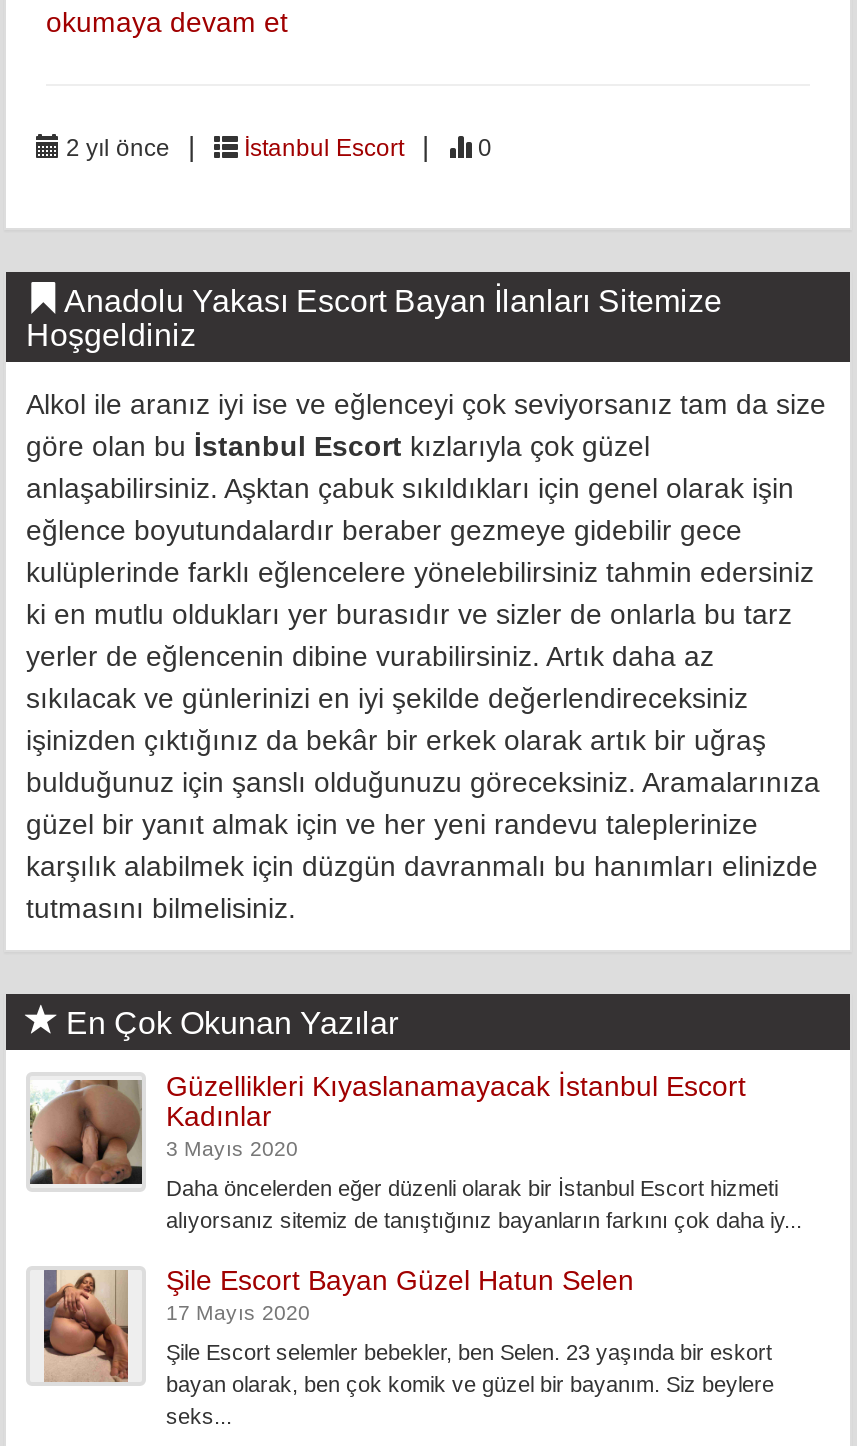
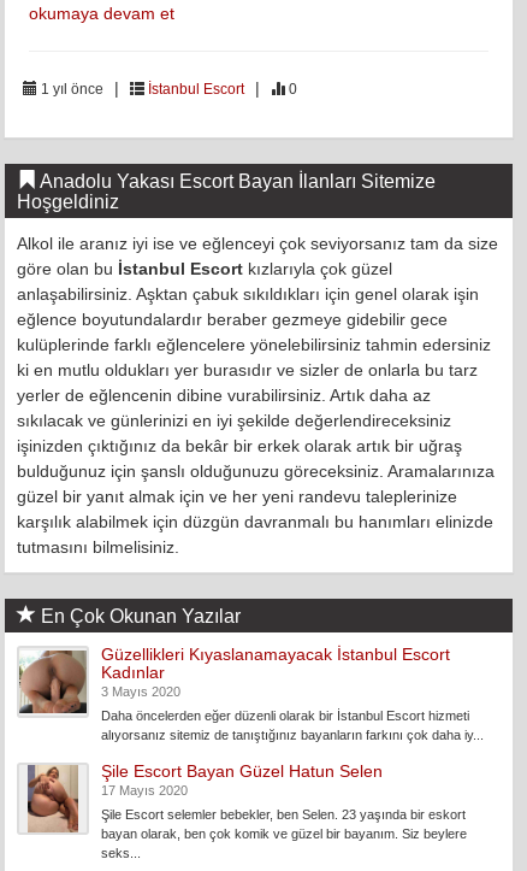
[60,134,170,162] 2 yıl önce -> [37,81,103,98] 1 yıl önce

